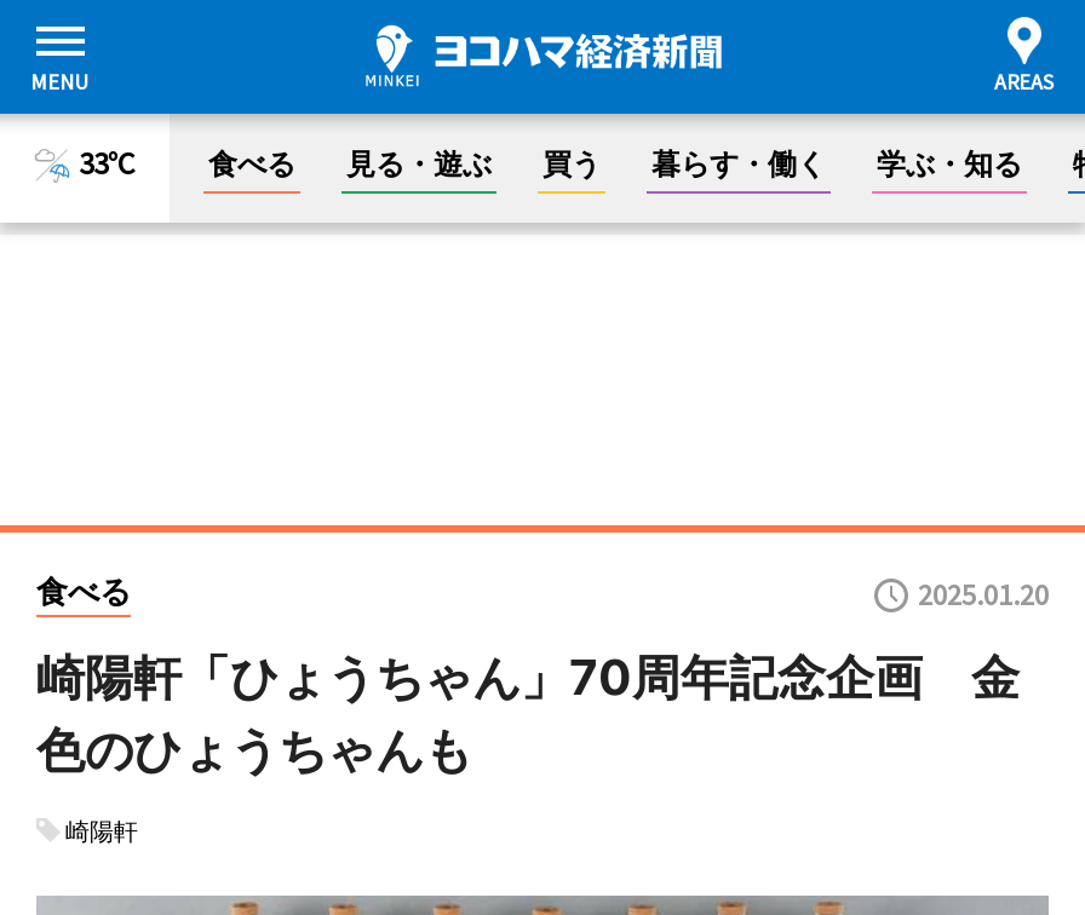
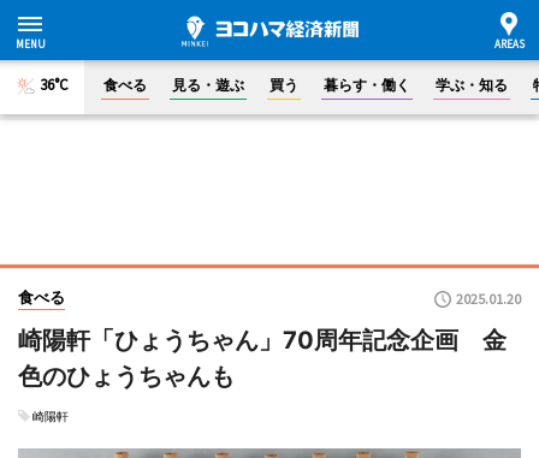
[79,144,137,185] 33°C -> [39,75,68,96] 36°C

